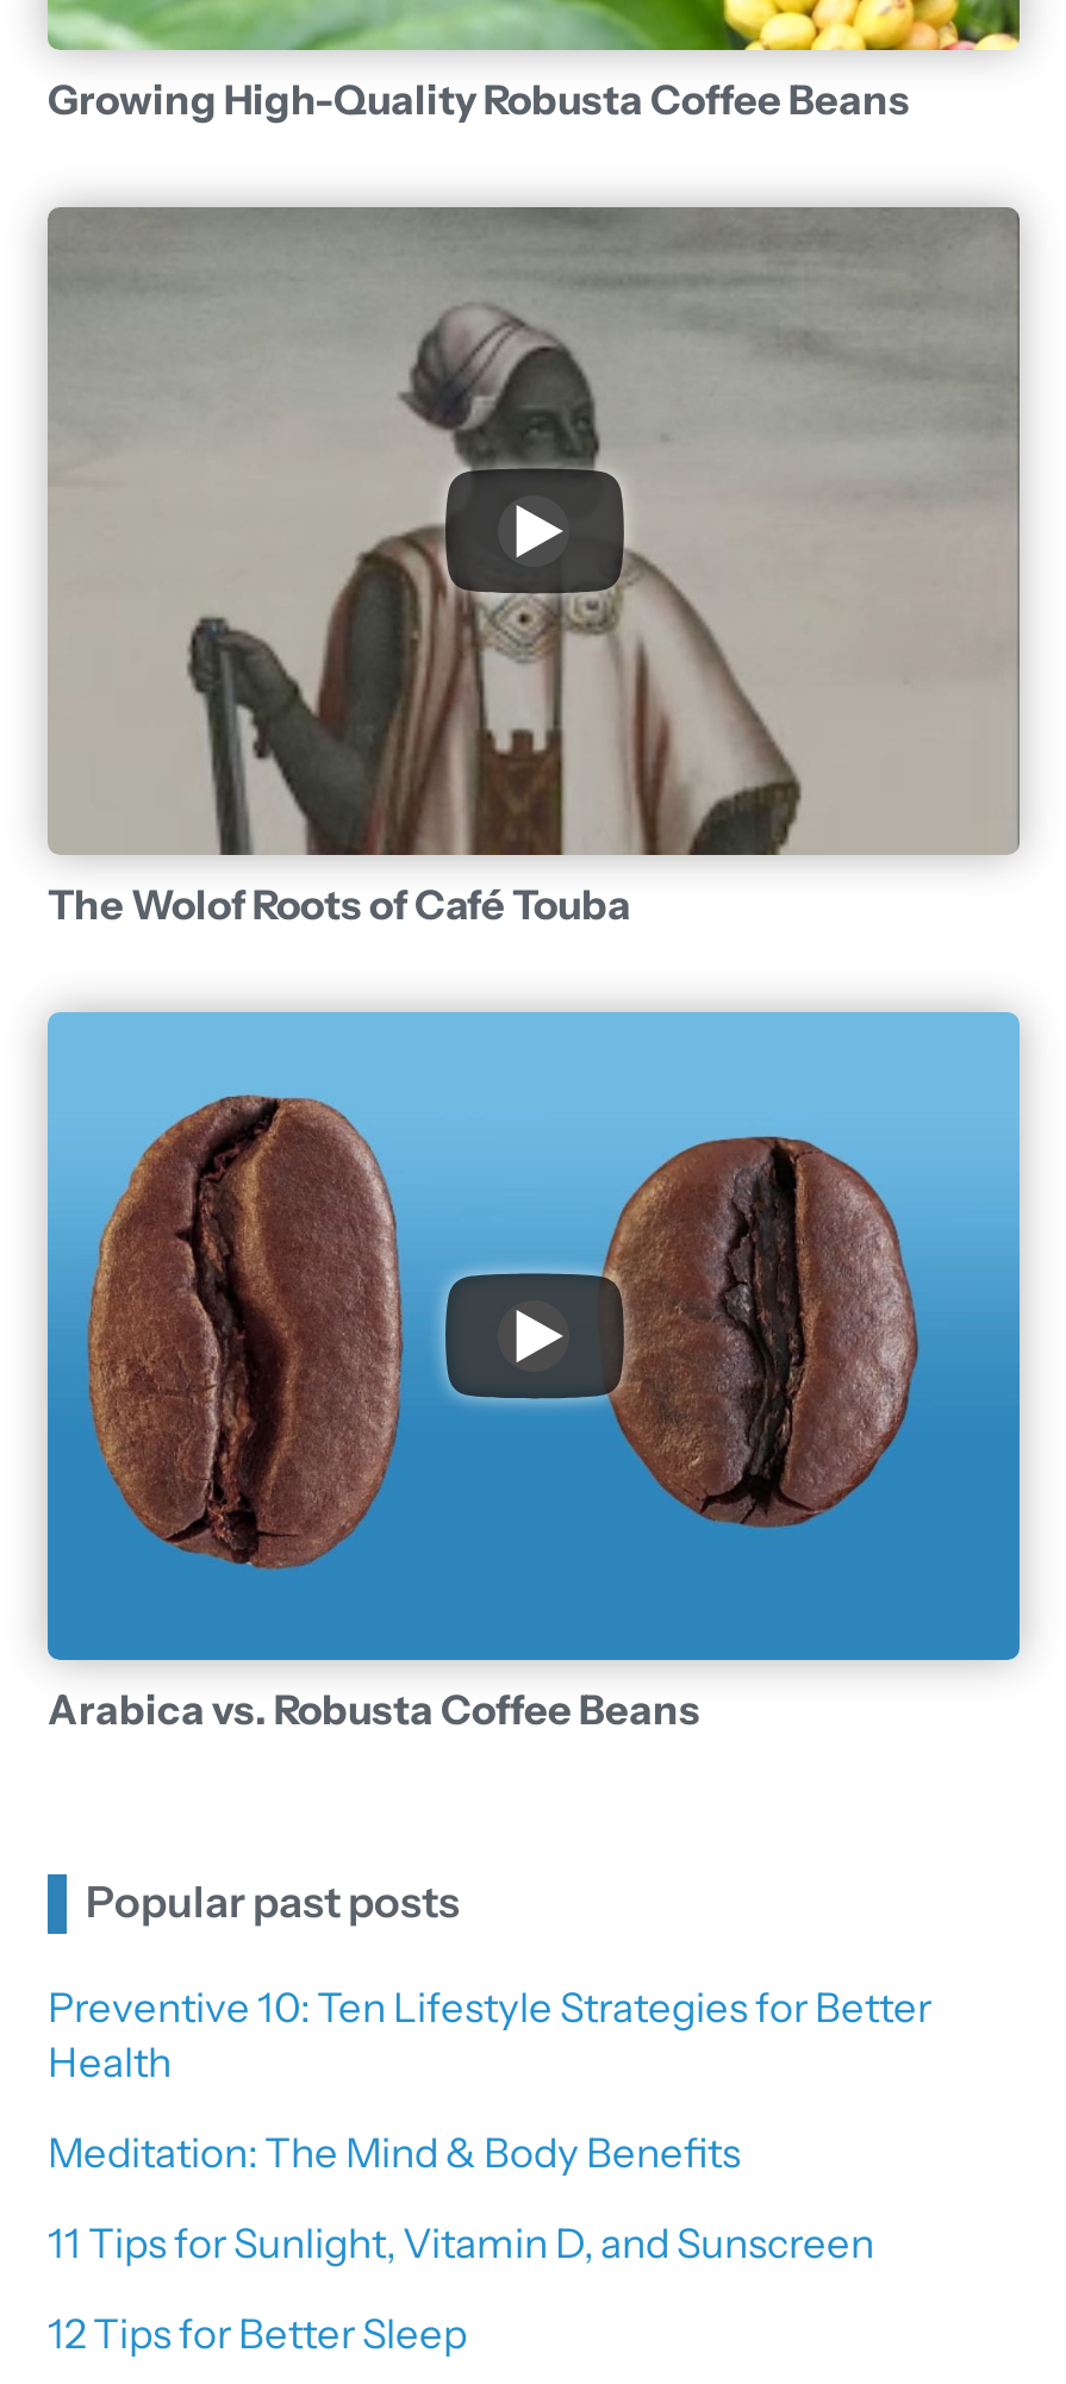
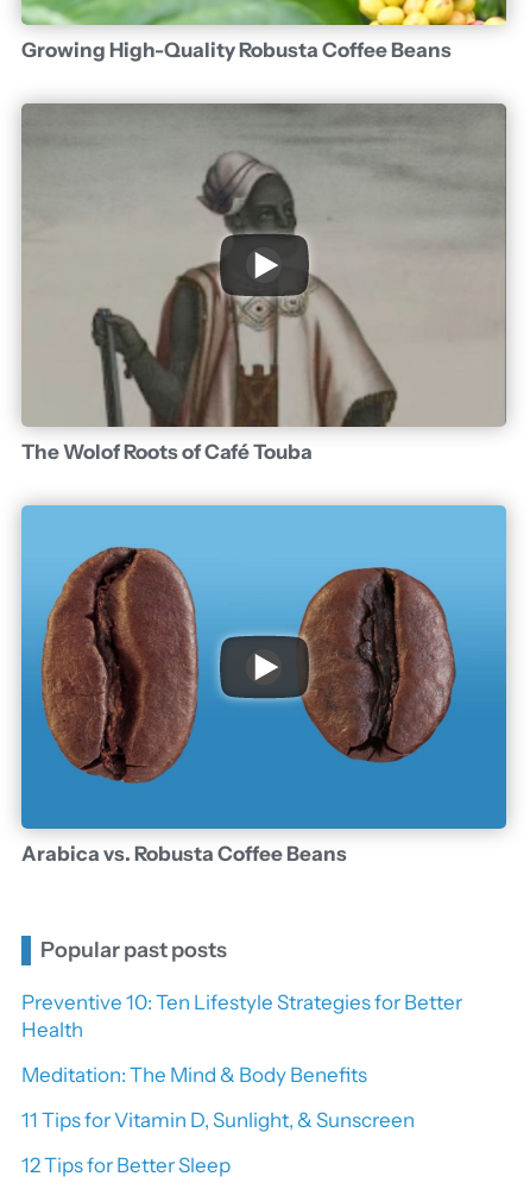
[48,2219,874,2267] 11 Tips for Sunlight, Vitamin D, and Sunscreen -> [21,1108,415,1132] 11 Tips for Vitamin D, Sunlight, & Sunscreen

